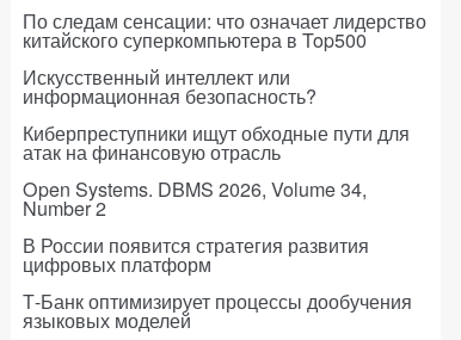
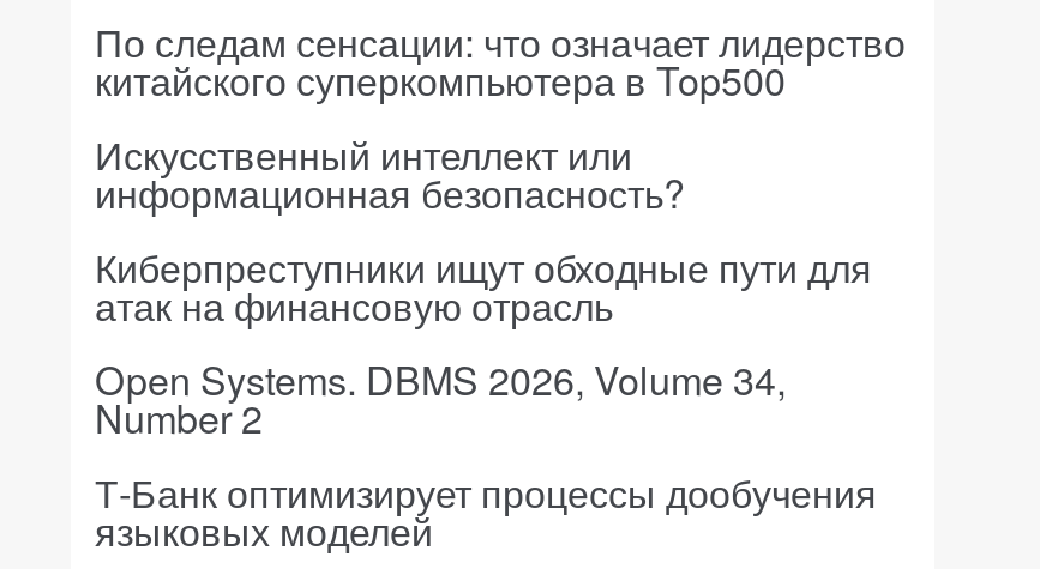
[23,231,369,278] В России появится стратегия развития | цифровых платформ -> none

